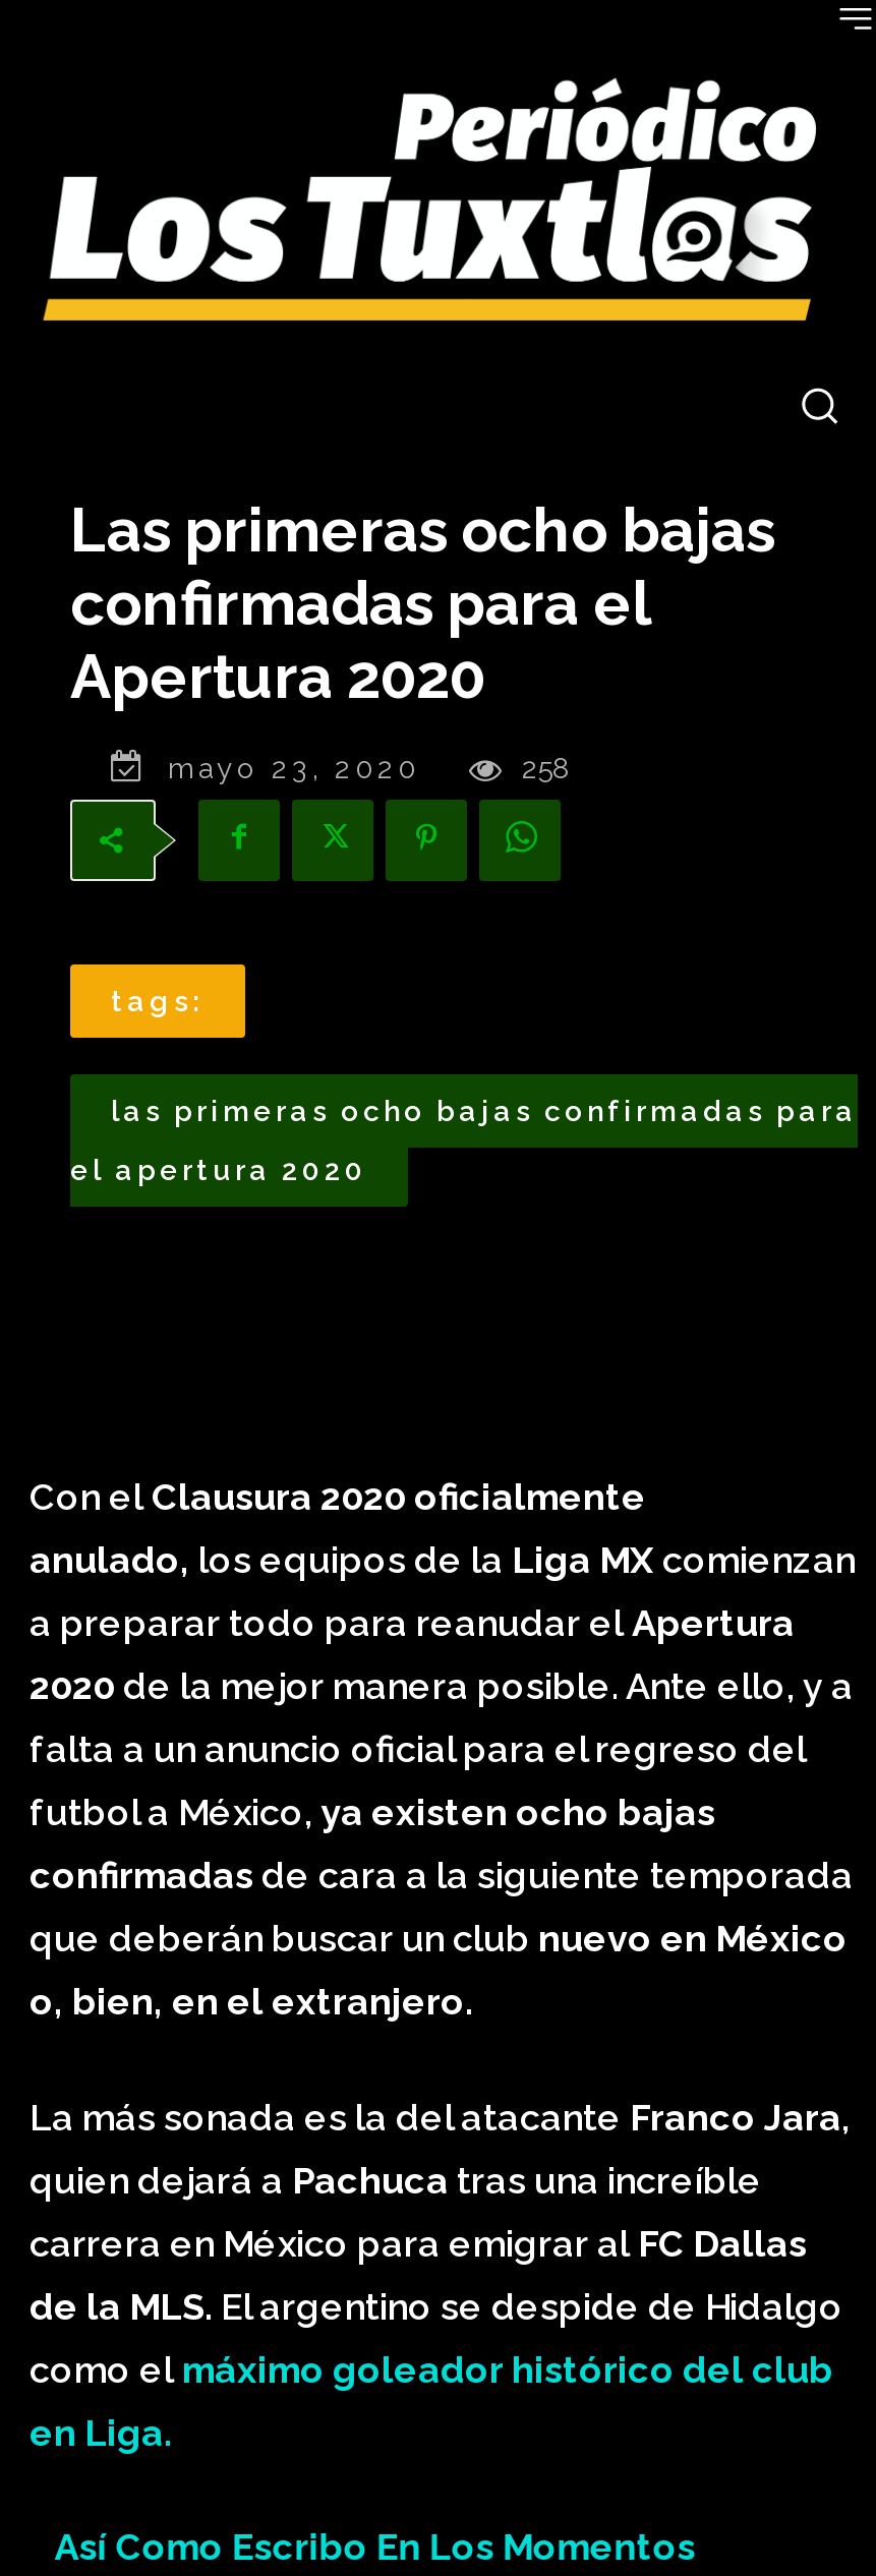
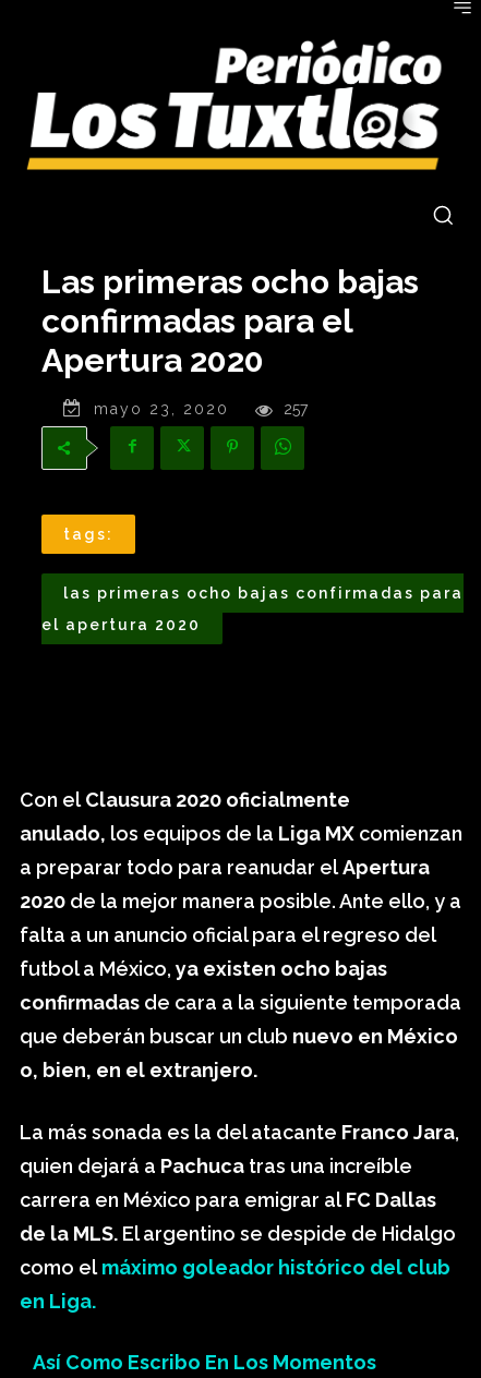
[522,752,571,785] 258 -> [284,401,308,418] 257

